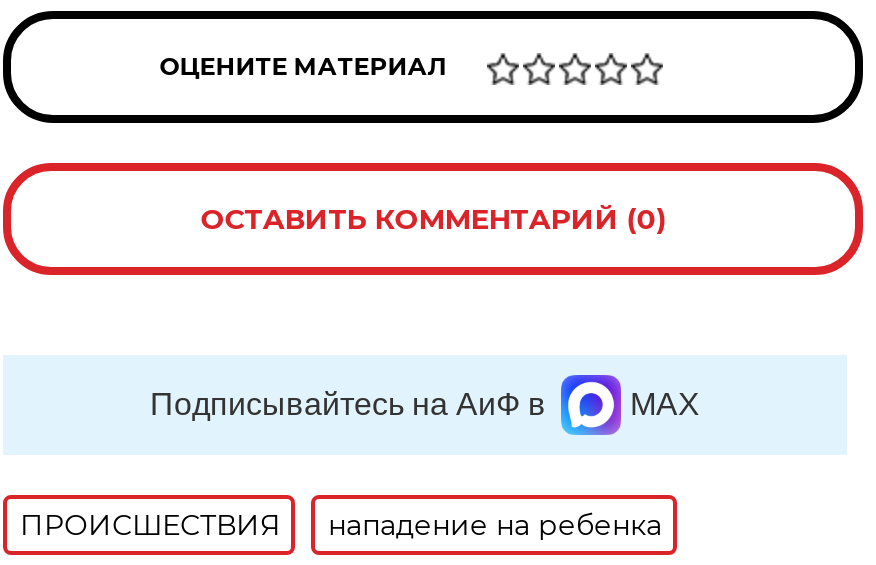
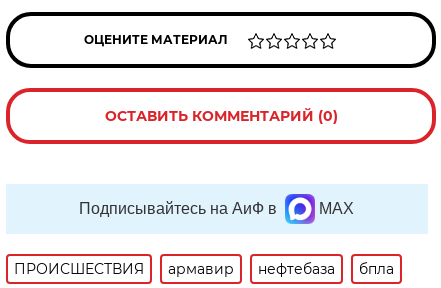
[328,507,662,543] нападение на ребенка -> [168,260,394,278] армавир | нефтебаза | бпла

